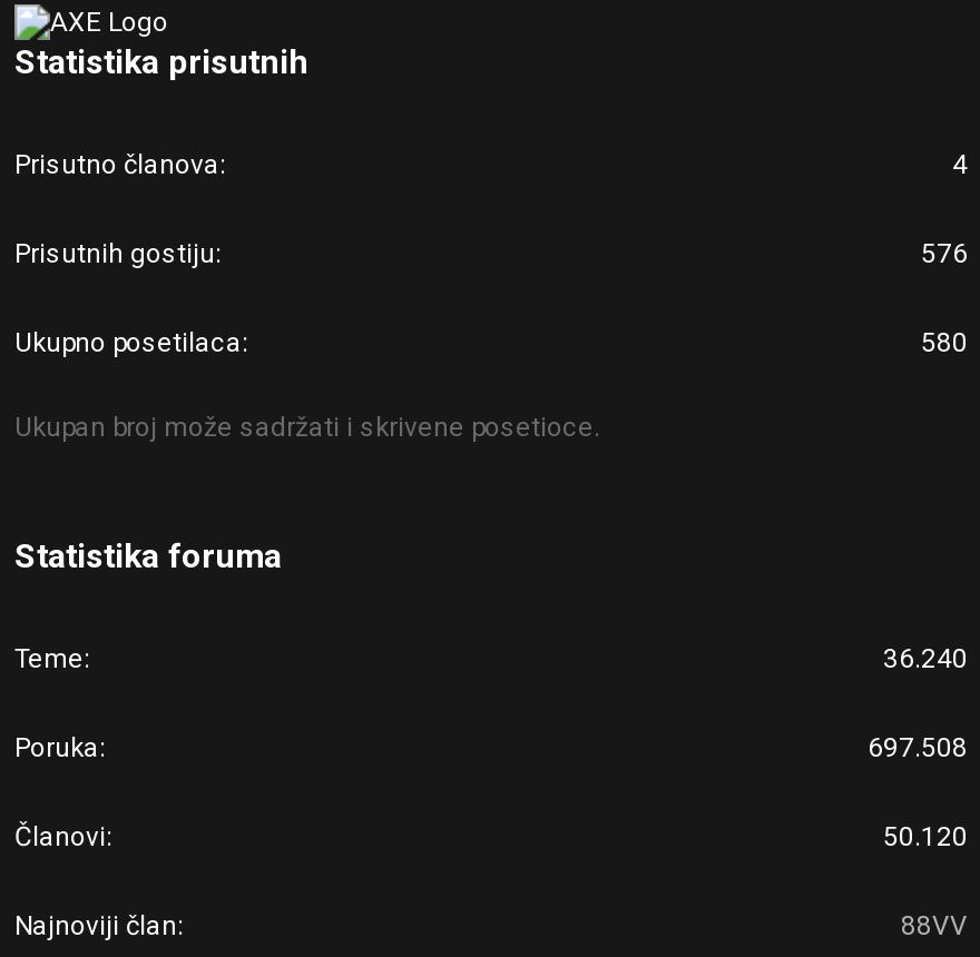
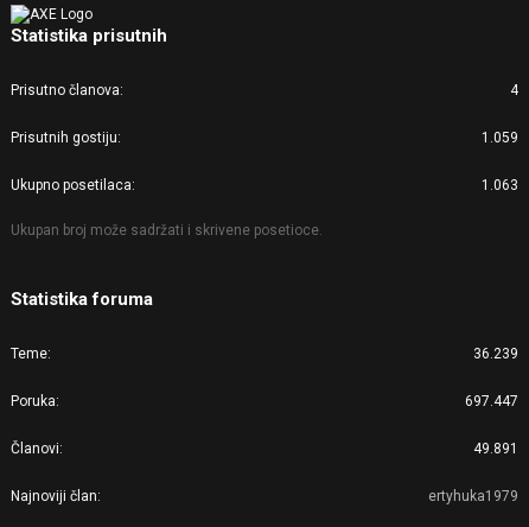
[921,239,968,270] 576 -> [482,130,518,146] 1.059
[921,328,968,359] 580 -> [482,177,518,194] 1.063
[883,644,968,675] 36.240 -> [473,346,518,362] 36.239
[868,733,968,764] 697.508 -> [465,393,518,410] 697.447
[883,822,968,853] 50.120 -> [473,441,518,457] 49.891
[901,911,968,942] 88VV -> [428,488,518,505] ertyhuka1979

